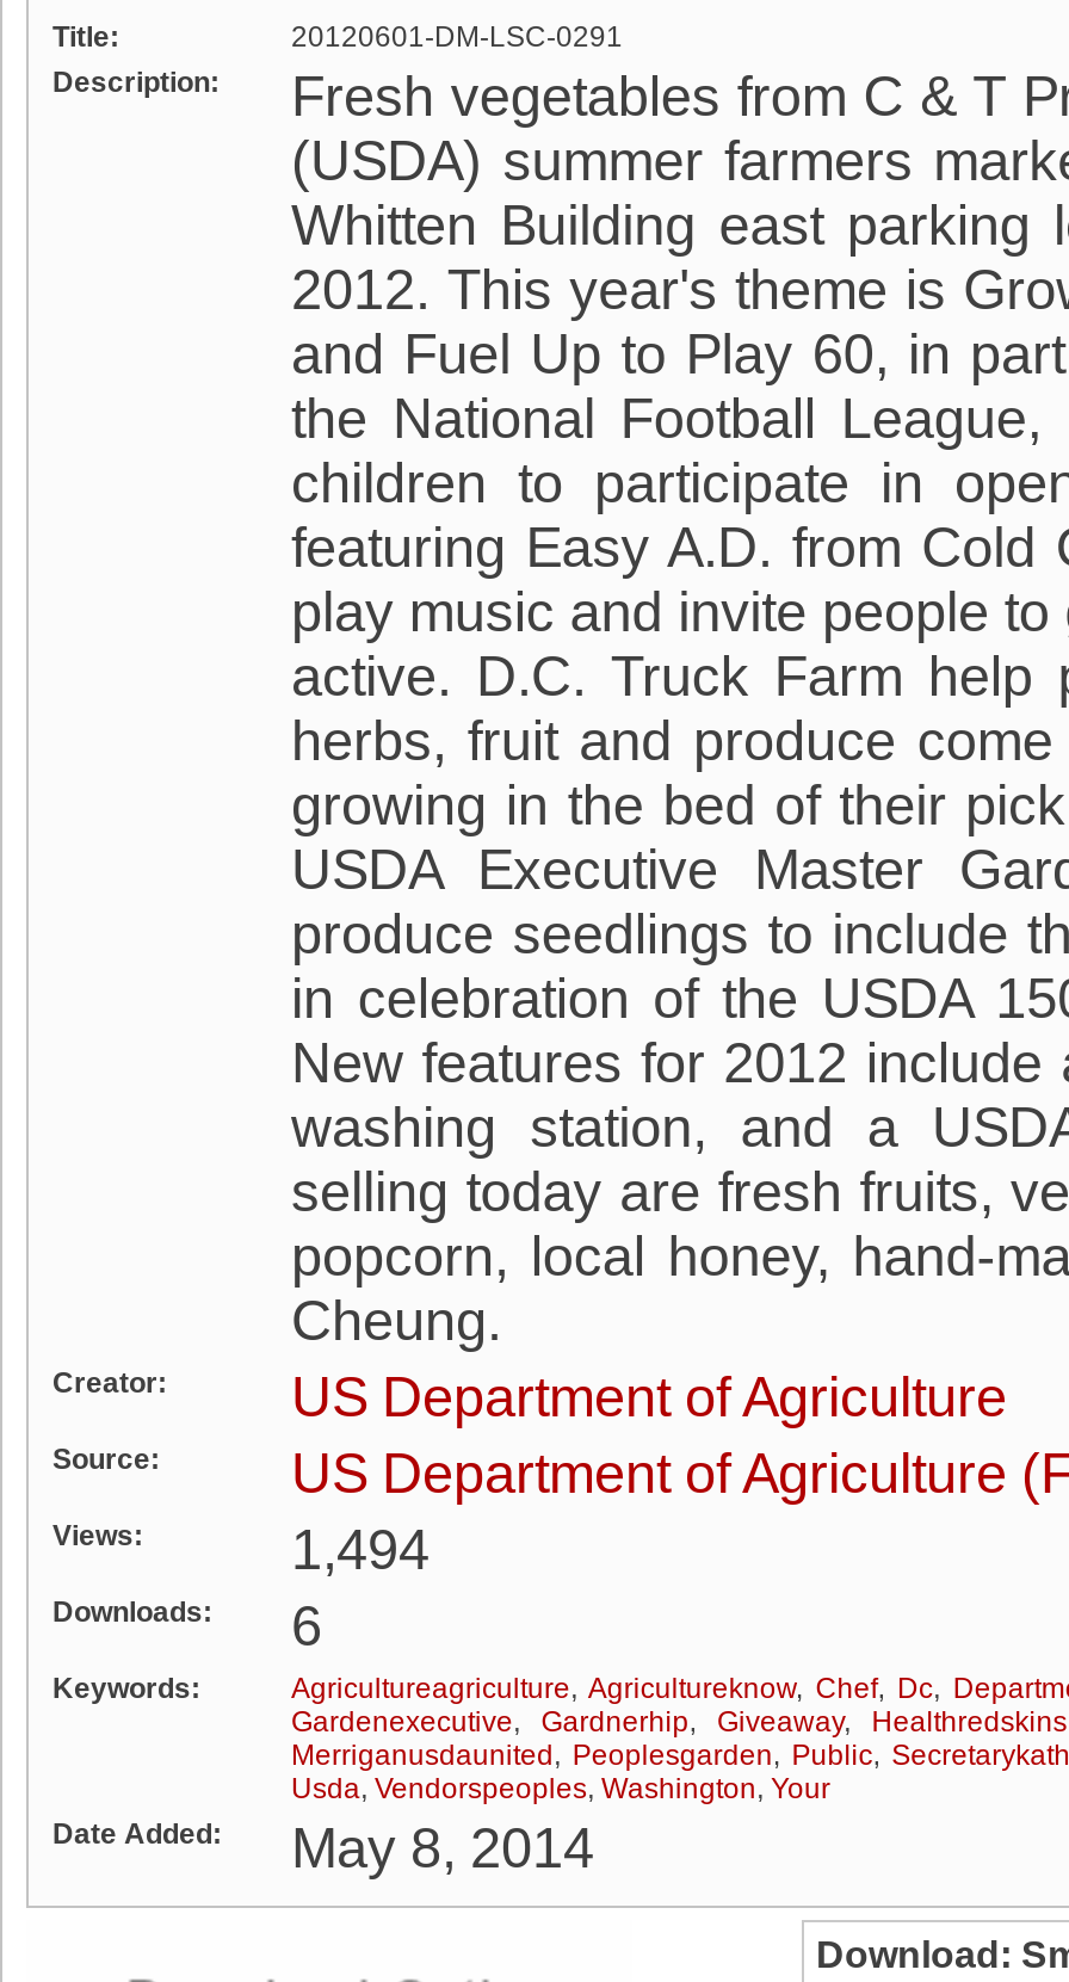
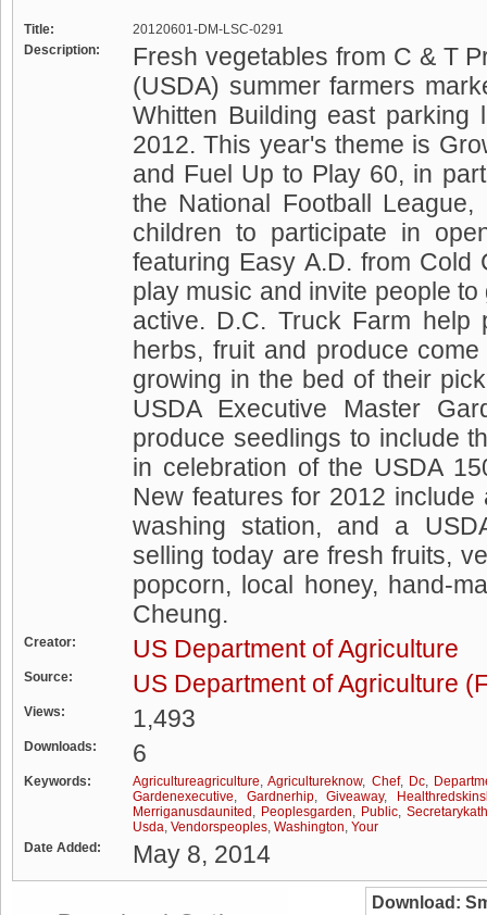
[291,1519,430,1581] 1,494 -> [133,704,196,732] 1,493

